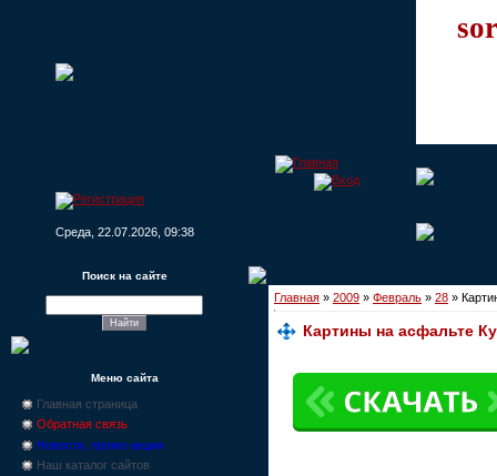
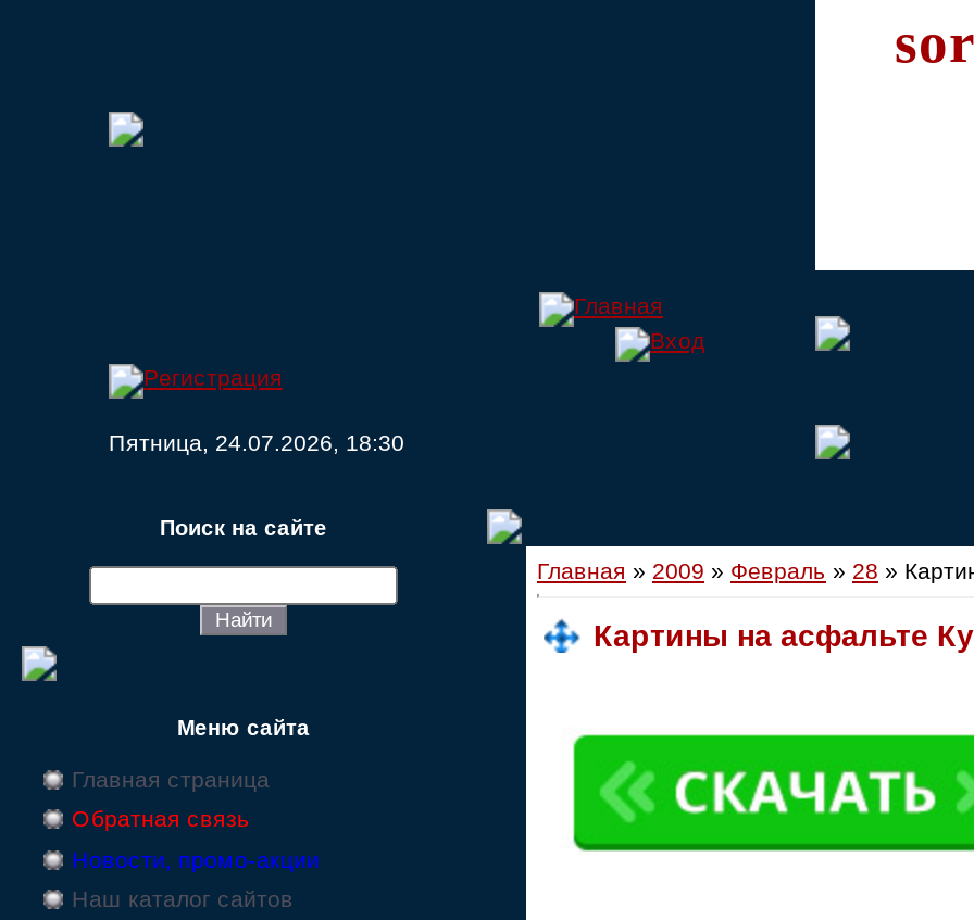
[55,225,194,239] Среда, 22.07.2026, 09:38 -> [109,429,404,455] Пятница, 24.07.2026, 18:30
[292,372,494,440] [image] -> [572,718,967,853] [image]

